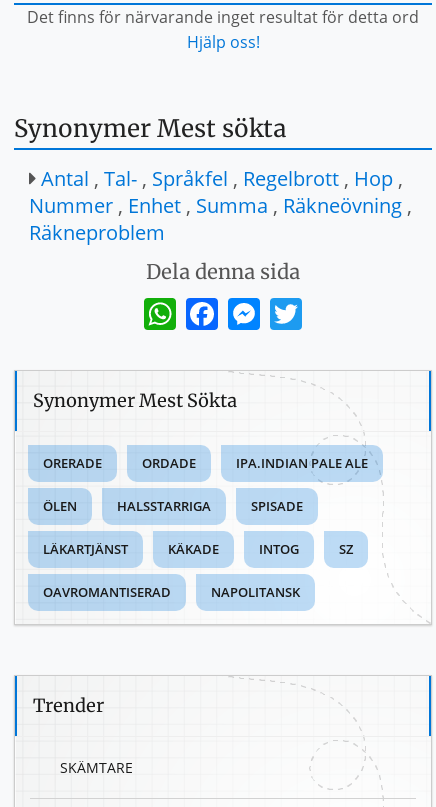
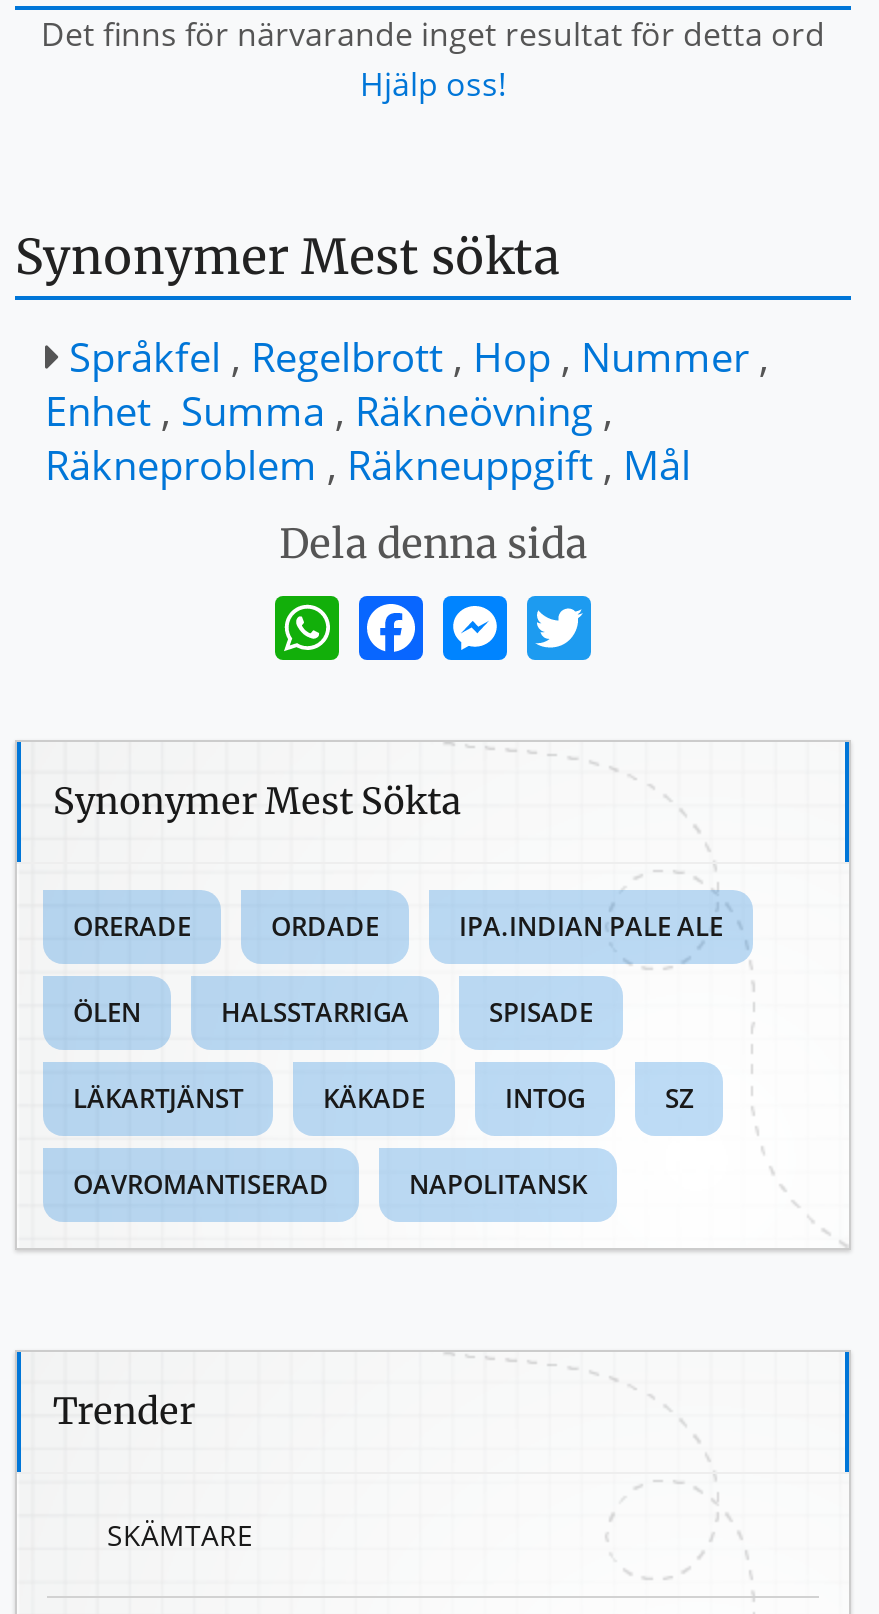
[29,165,412,246] Antal, Tal-, Språkfel, Regelbrott, Hop, | Nummer, Enhet, Summa, Räkneövning, | Räkneproblem -> [45,329,769,491] Språkfel, Regelbrott, Hop, Nummer, | Enhet, Summa, Räkneövning, | Räkneproblem, Räkneuppgift, Mål

